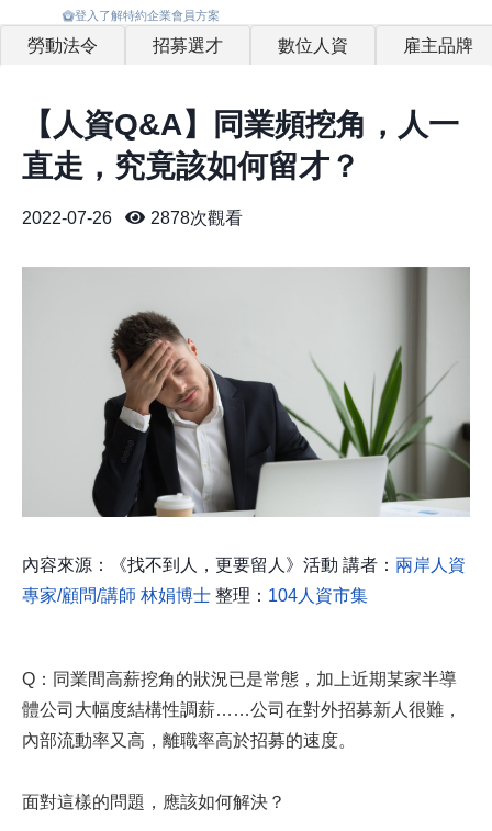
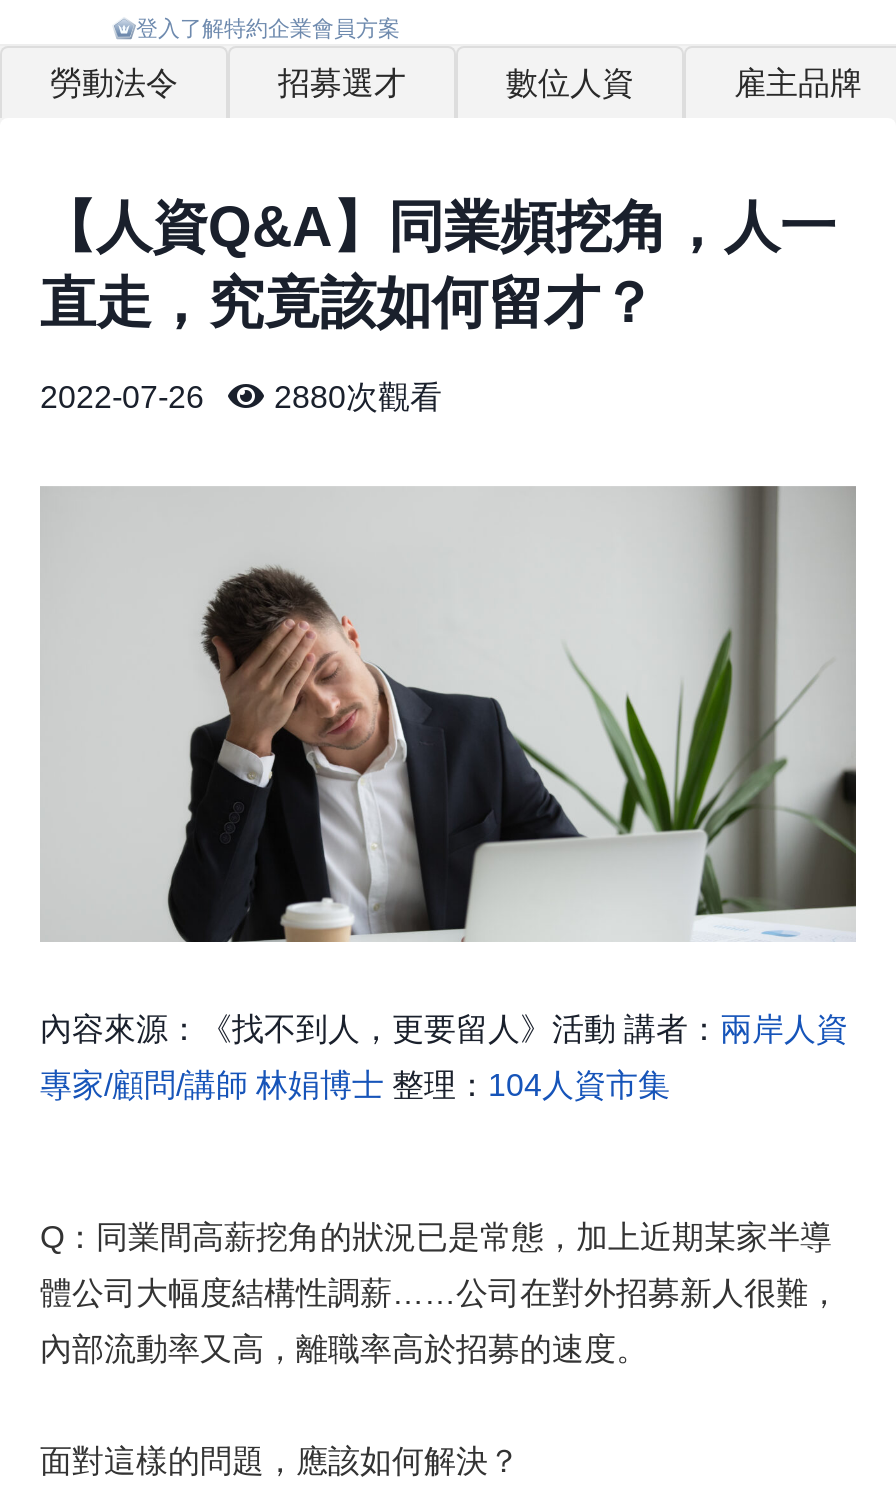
[150,209,243,227] 2878次觀看 -> [274,380,442,414] 2880次觀看

